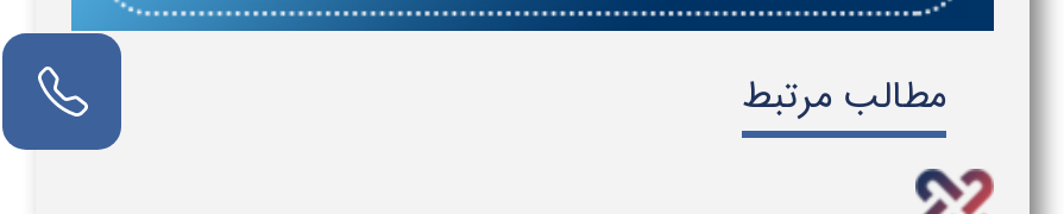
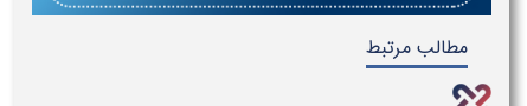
[7,31,124,152] [image] -> none

